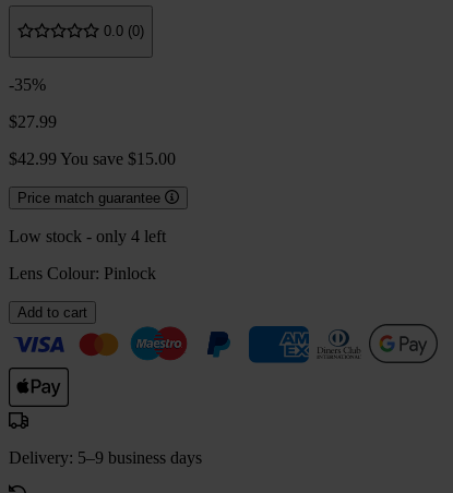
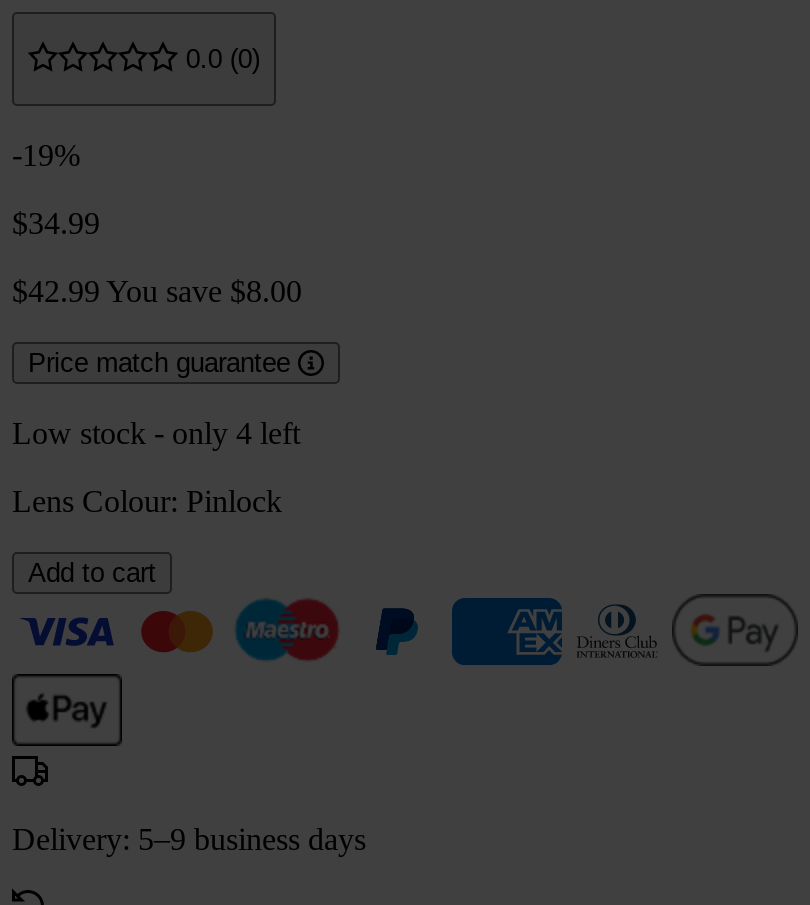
[9,75,46,94] -35% -> [12,139,80,173] -19%
[9,112,57,131] $27.99 -> [12,207,100,241] $34.99
[9,149,176,168] $42.99 You save $15.00 -> [12,275,302,309] $42.99 You save $8.00

